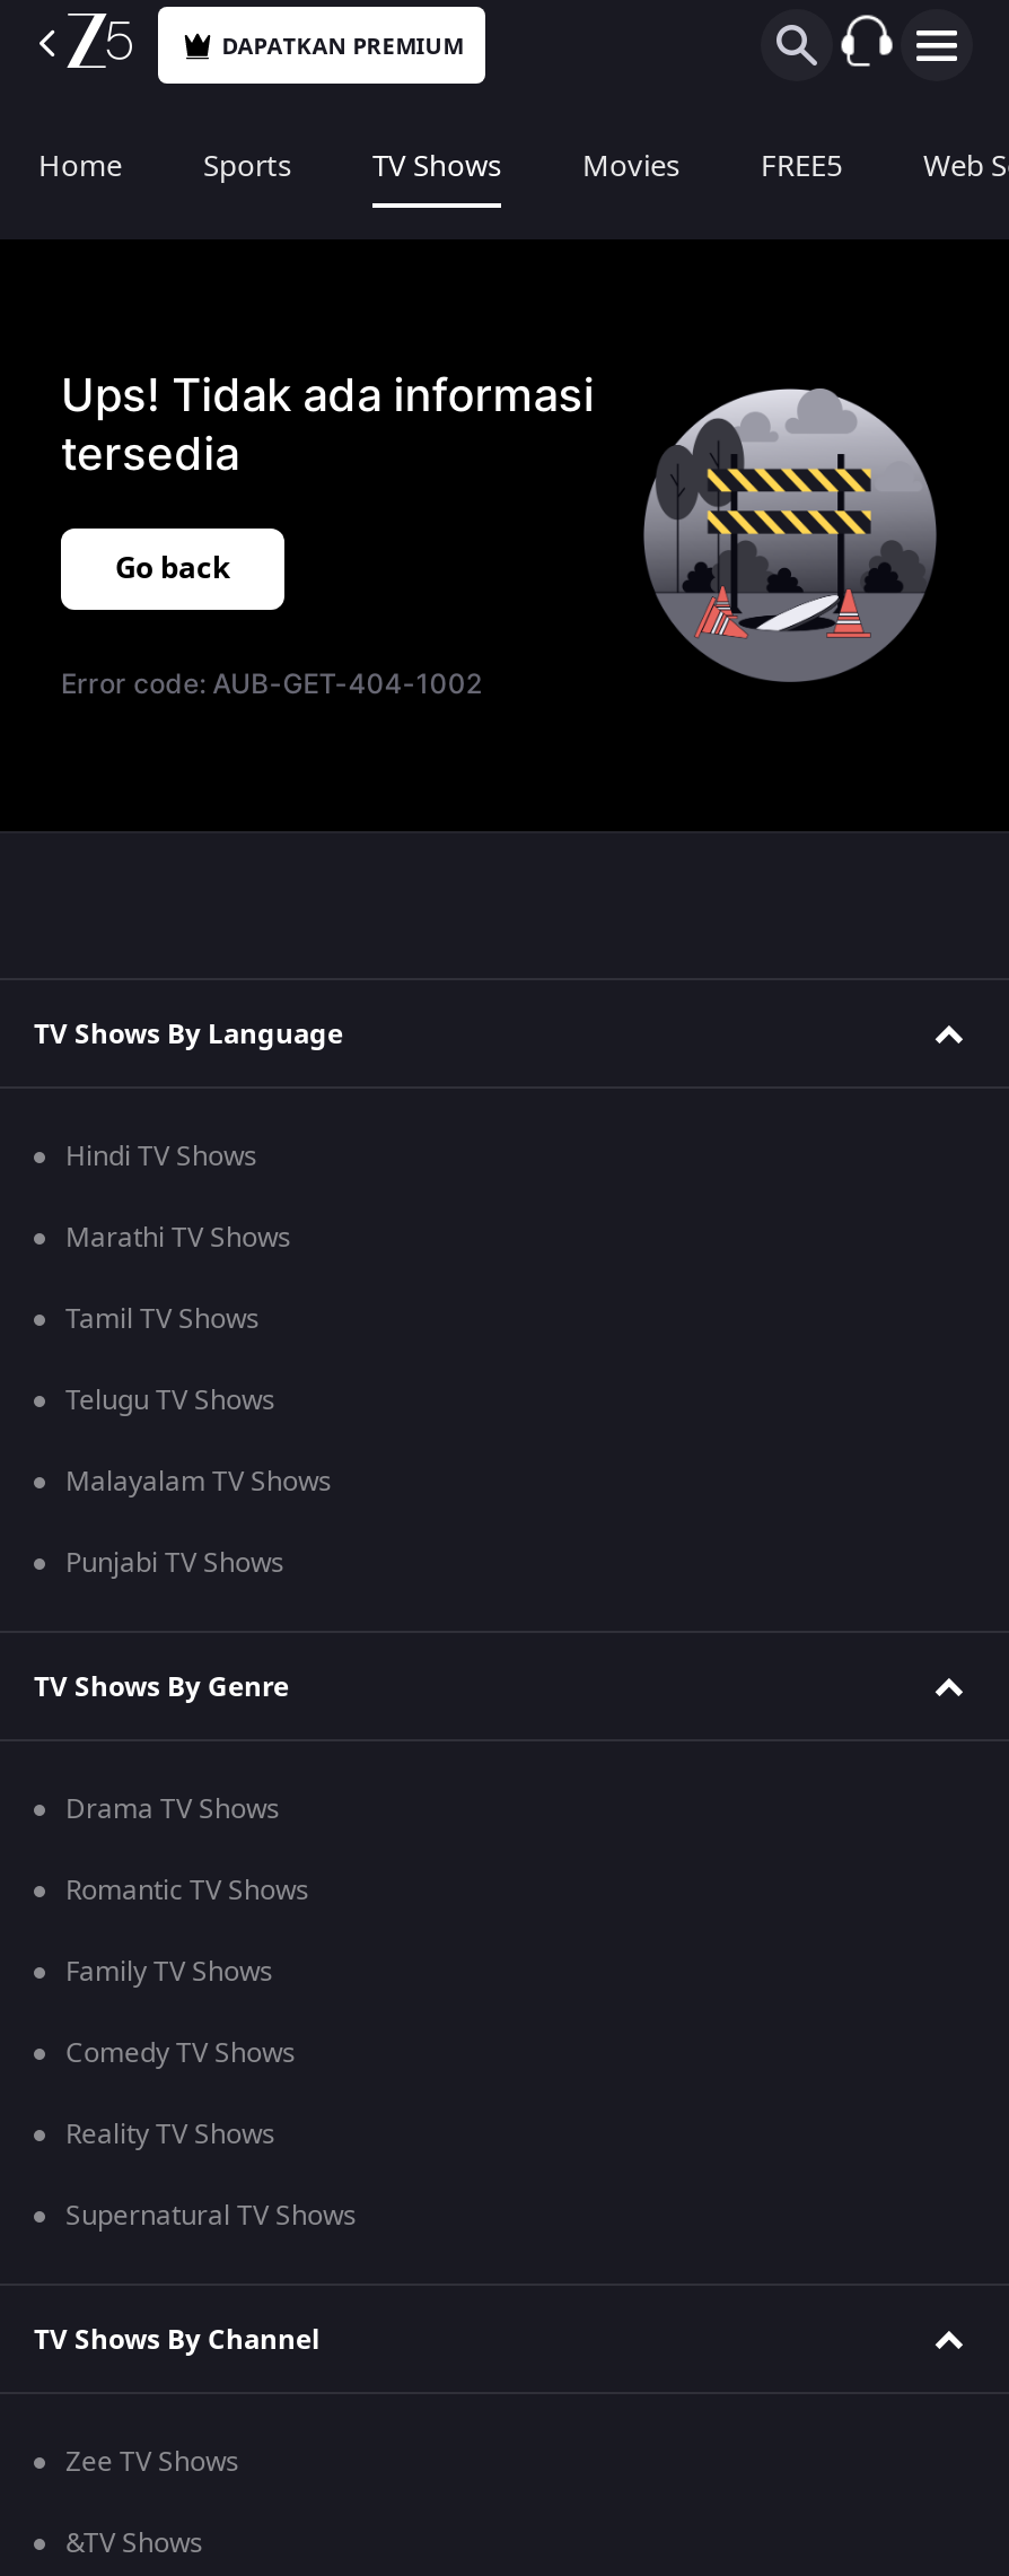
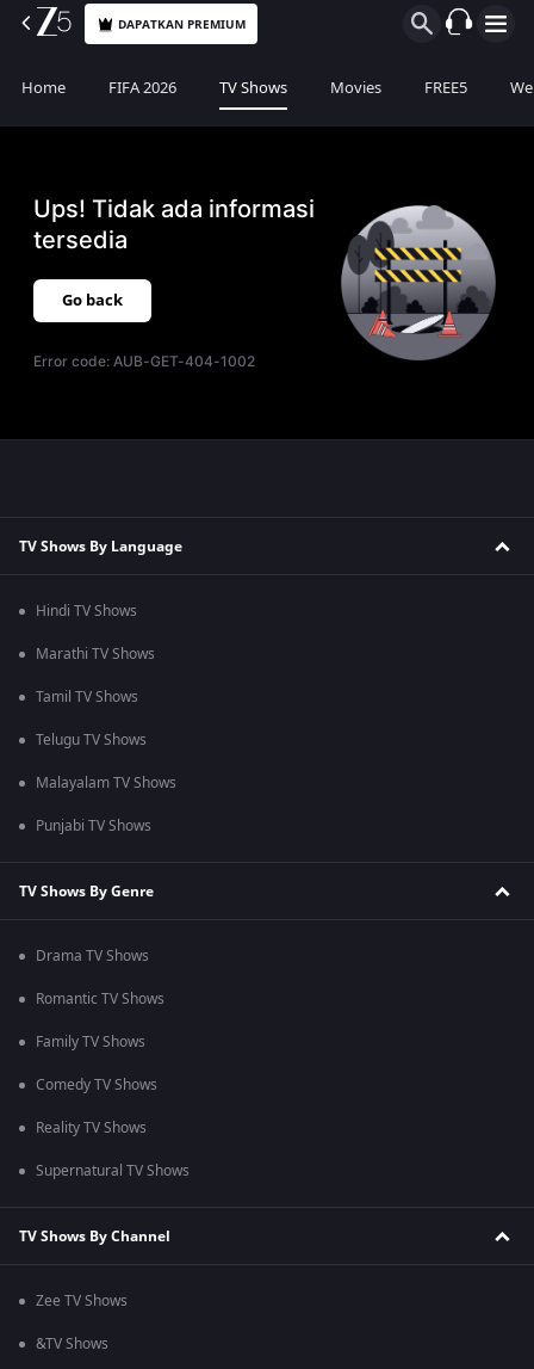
[203,145,291,187] Sports -> [108,76,176,99] FIFA 2026

